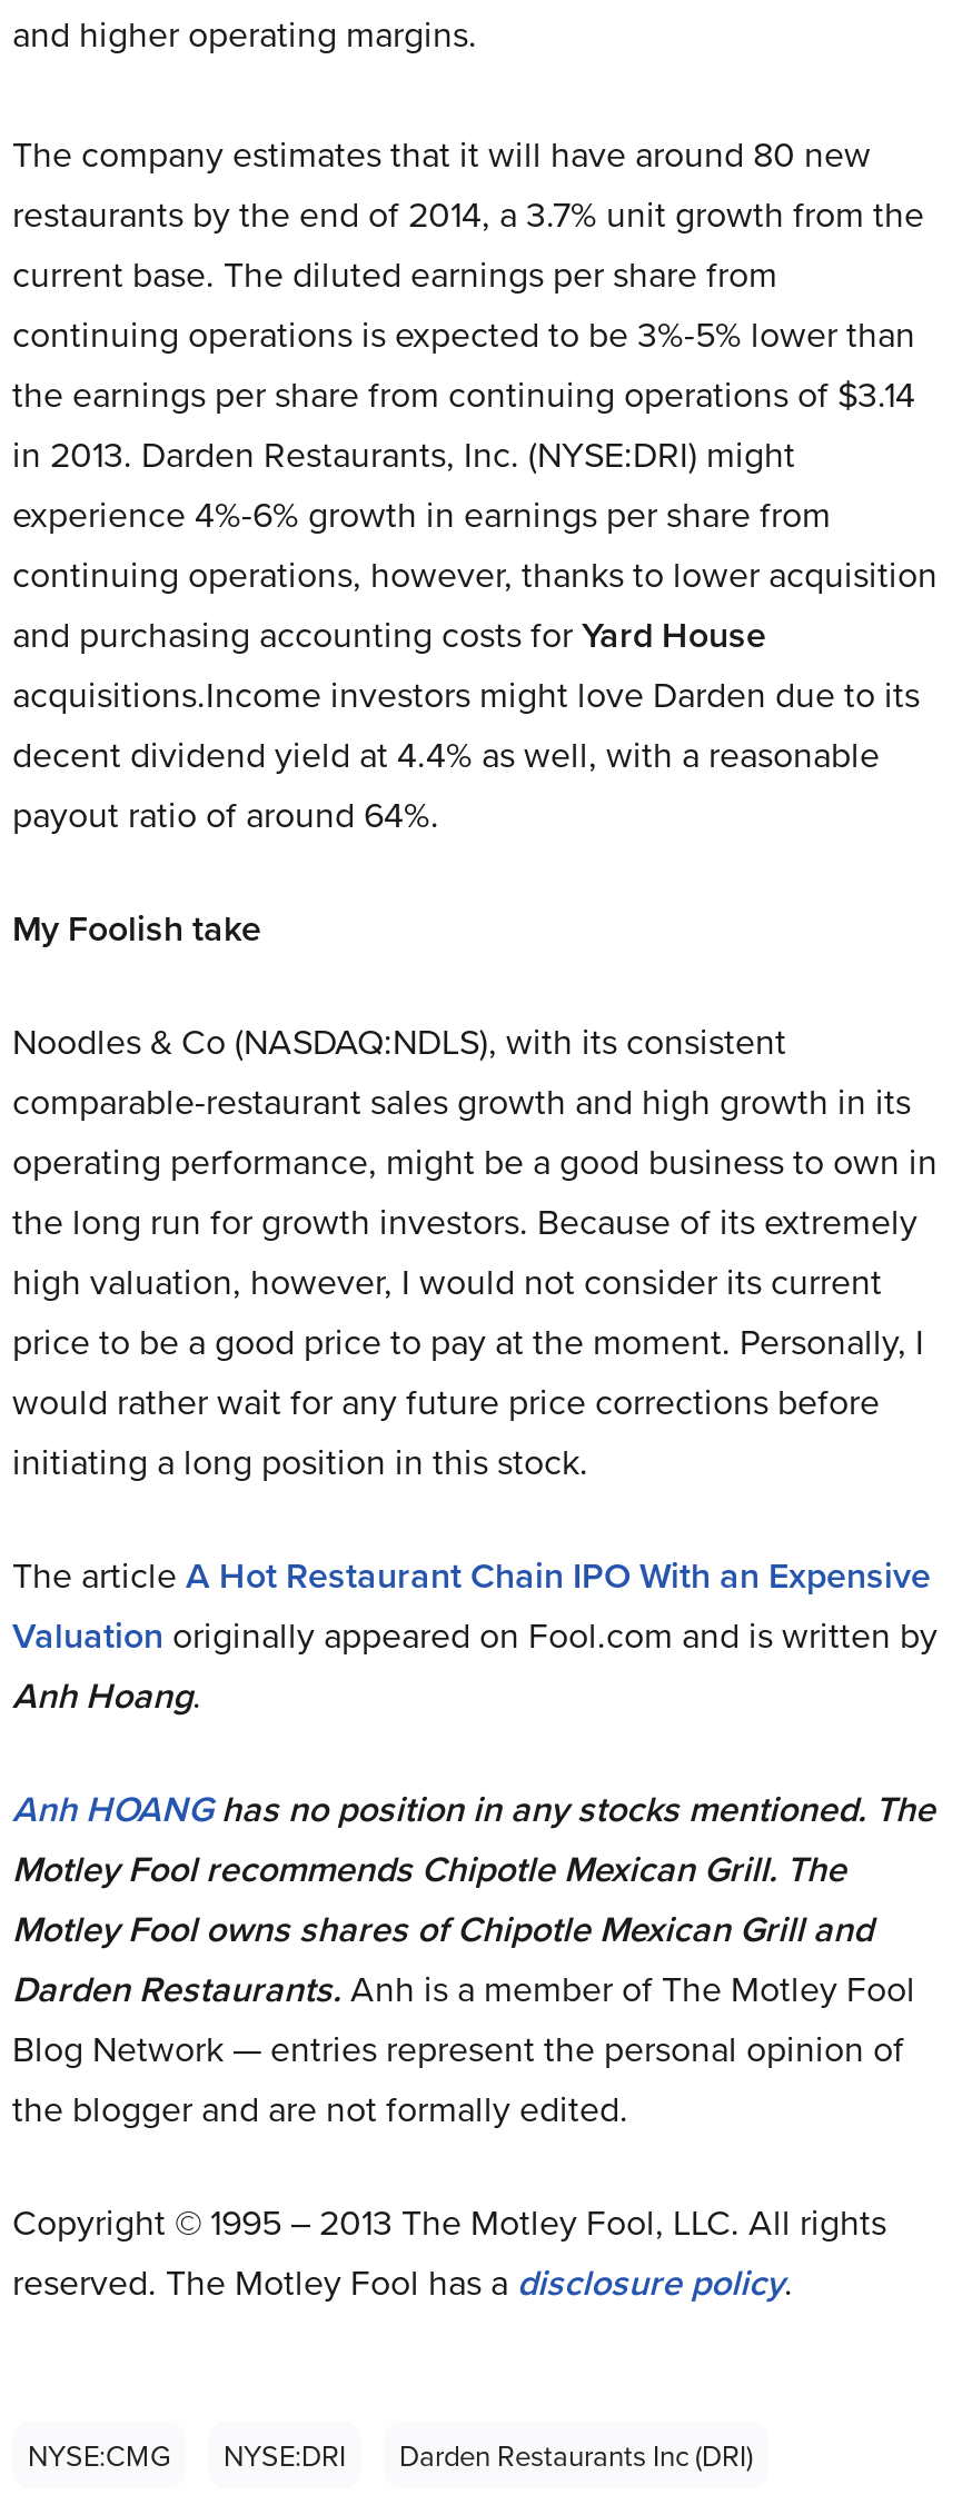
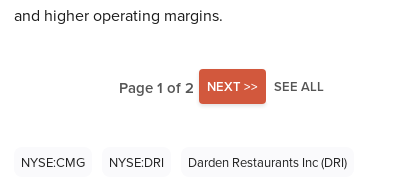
[12,129,938,2308] The company estimates that it will have around 80 new | restaurants by the end of 2014, a 3.7% unit growth from the | current base. The diluted earnings per share from | continuing operations is expected to be 3%-5% lower than | the earnings per share from continuing operations of $3.14 | in 2013. Darden Restaurants, Inc. (NYSE:DRI) might | experience 4%-6% growth in earnings per share from | continuing operations, however, thanks to lower acquisition | and purchasing accounting costs for Yard House | acquisitions.Income investors might love Darden due to its | decent dividend yield at 4.4% as well, with a reasonable | payout ratio of around 64%. | My Foolish take | Noodles & Co (NASDAQ:NDLS), with its consistent | comparable-restaurant sales growth and high growth in its | operating performance, might be a good business to own in | the long run for growth investors. Because of its extremely | high valuation, however, I would not consider its current | price to be a good price to pay at the moment. Personally, I | would rather wait for any future price corrections before | initiating a long position in this stock. | The article A Hot Restaurant Chain IPO With an Expensive | Valuation originally appeared on Fool.com and is written by | Anh Hoang. | Anh HOANGhas no position in any stocks mentioned. The | Motley Fool recommends Chipotle Mexican Grill. The | Motley Fool owns shares of Chipotle Mexican Grill and | Darden Restaurants. Anh is a member of The Motley Fool | Blog Network — entries represent the personal opinion of | the blogger and are not formally edited. | Copyright © 1995 – 2013 The Motley Fool, LLC. All rights | reserved. The Motley Fool has a disclosure policy. -> [119,76,324,97] Page 1 of 2 | NEXT >> | SEE ALL

